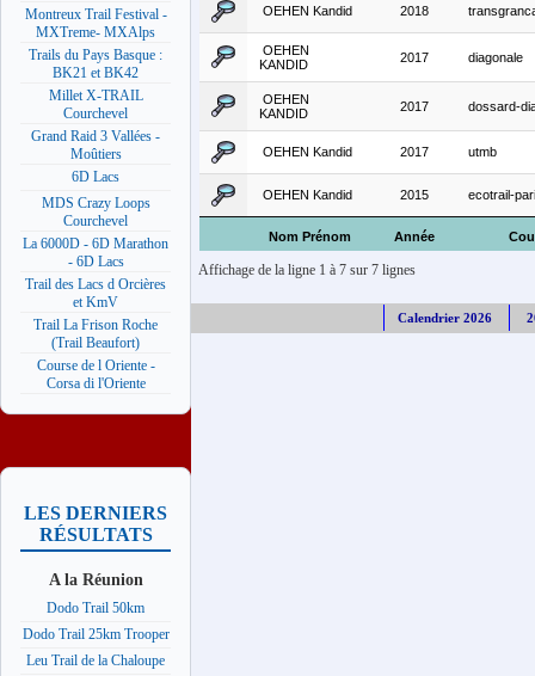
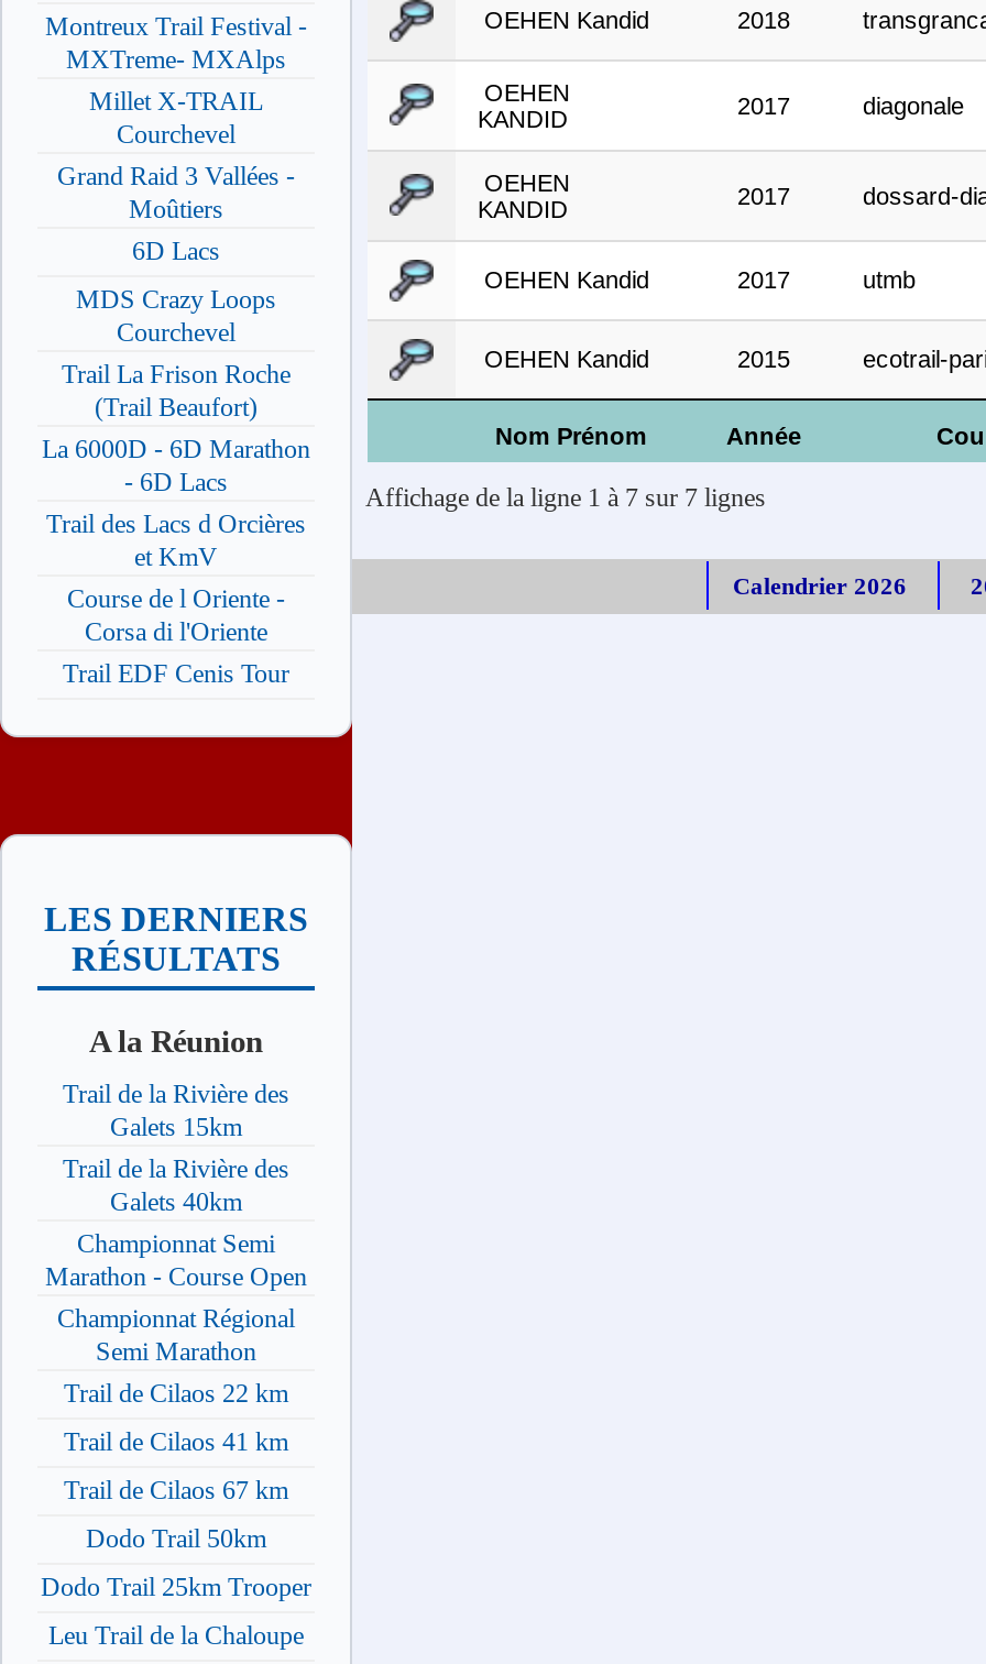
[29,47,162,79] Trails du Pays Basque : | BK21 et BK42 -> none
moved [31,88,160,227] -> [57,87,295,344]: Millet X-TRAIL | Courchevel | Grand Raid 3 Vallées - | Moûtiers | 6D Lacs | MDS Crazy Loops | Courchevel
moved [33,317,158,349] -> [62,359,291,419]: Trail La Frison Roche | (Trail Beaufort)
moved [36,357,155,390] -> [67,584,285,643]: Course de l Oriente - | Corsa di l'Oriente
none -> [63,659,289,690] Trail EDF Cenis Tour
none -> [45,1079,307,1506] Trail de la Rivière des | Galets 15km | Trail de la Rivière des | Galets 40km | Championnat Semi | Marathon - Course Open | Championnat Régional | Semi Marathon | Trail de Cilaos 22 km | Trail de Cilaos 41 km | Trail de Cilaos 67 km

